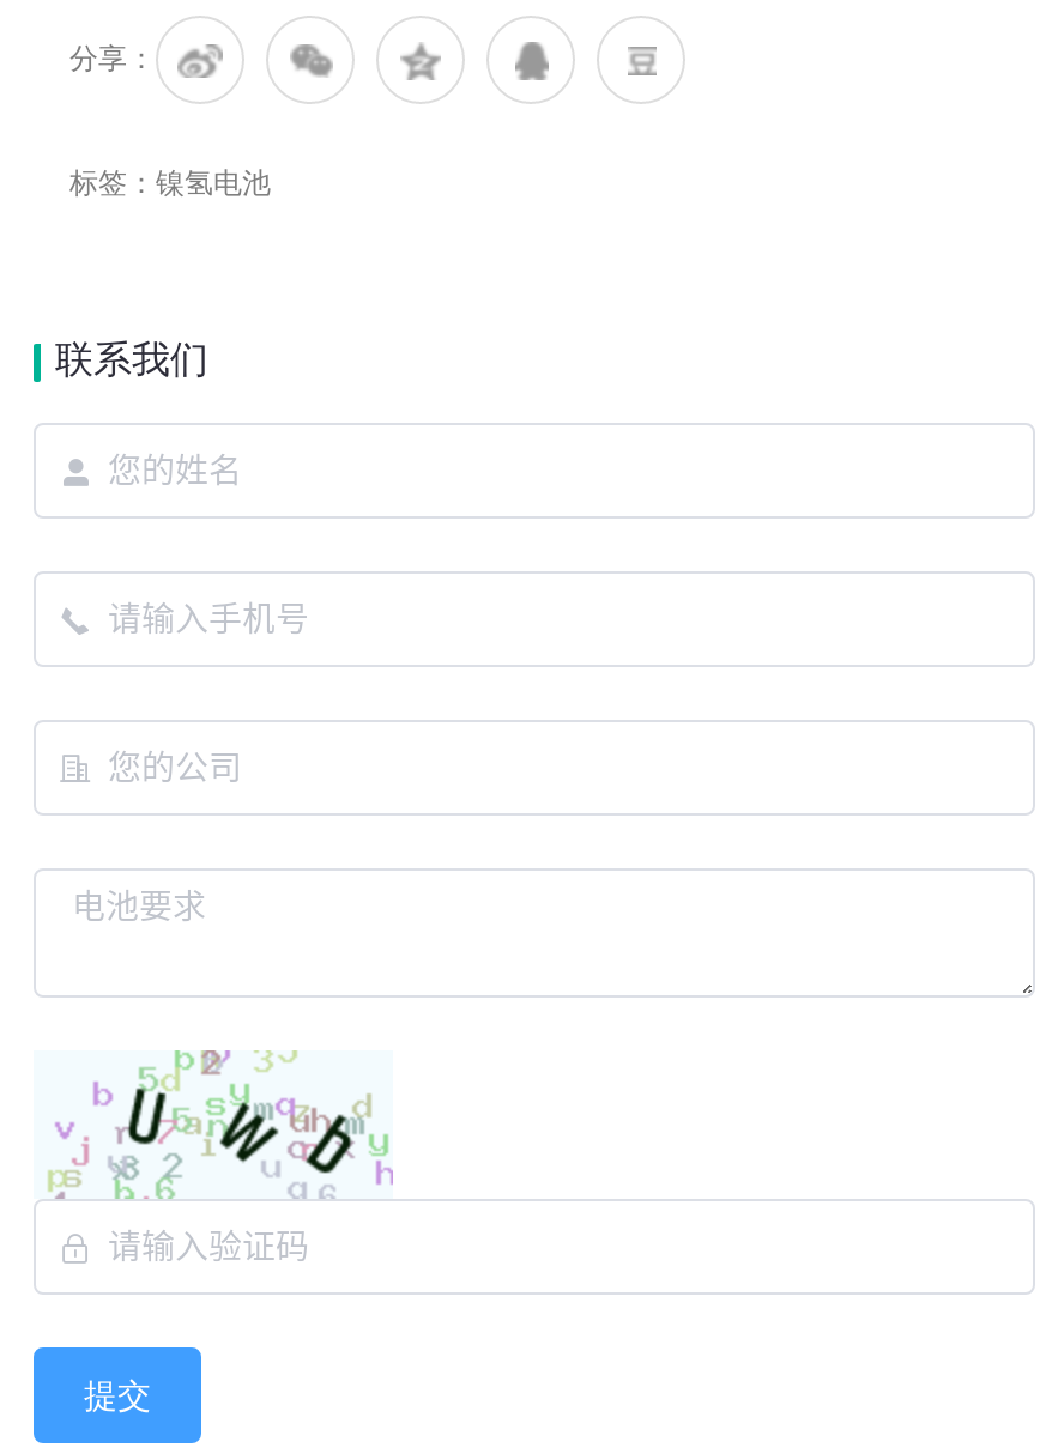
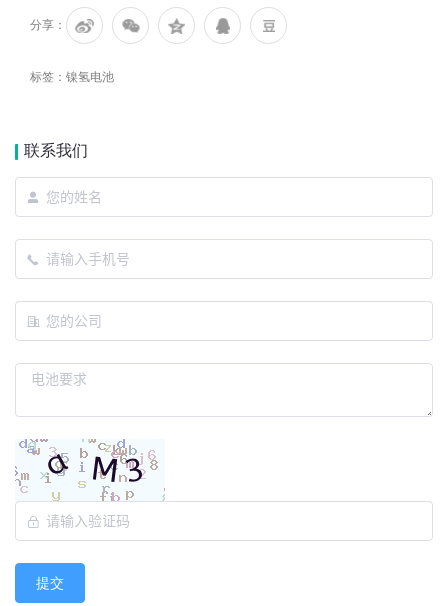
[36,1048,393,1201] [image] -> [14,438,165,502] [image]

